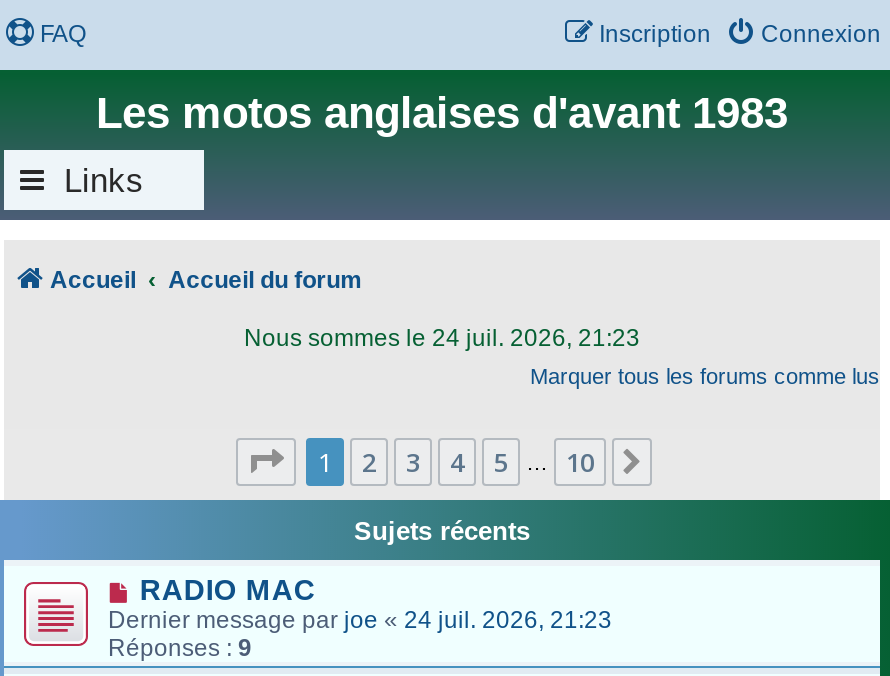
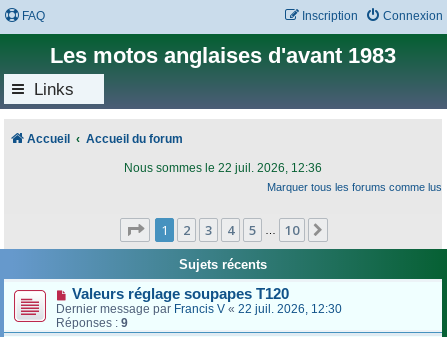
[244,324,640,352] Nous sommes le 24 juil. 2026, 21:23 -> [124,161,322,175] Nous sommes le 22 juil. 2026, 12:36
[108,573,612,633] RADIO MAC | Dernier message par joe «24 juil. 2026, 21:23 -> [56,285,342,315] Valeurs réglage soupapes T120 | Dernier message par Francis V «22 juil. 2026, 12:30

